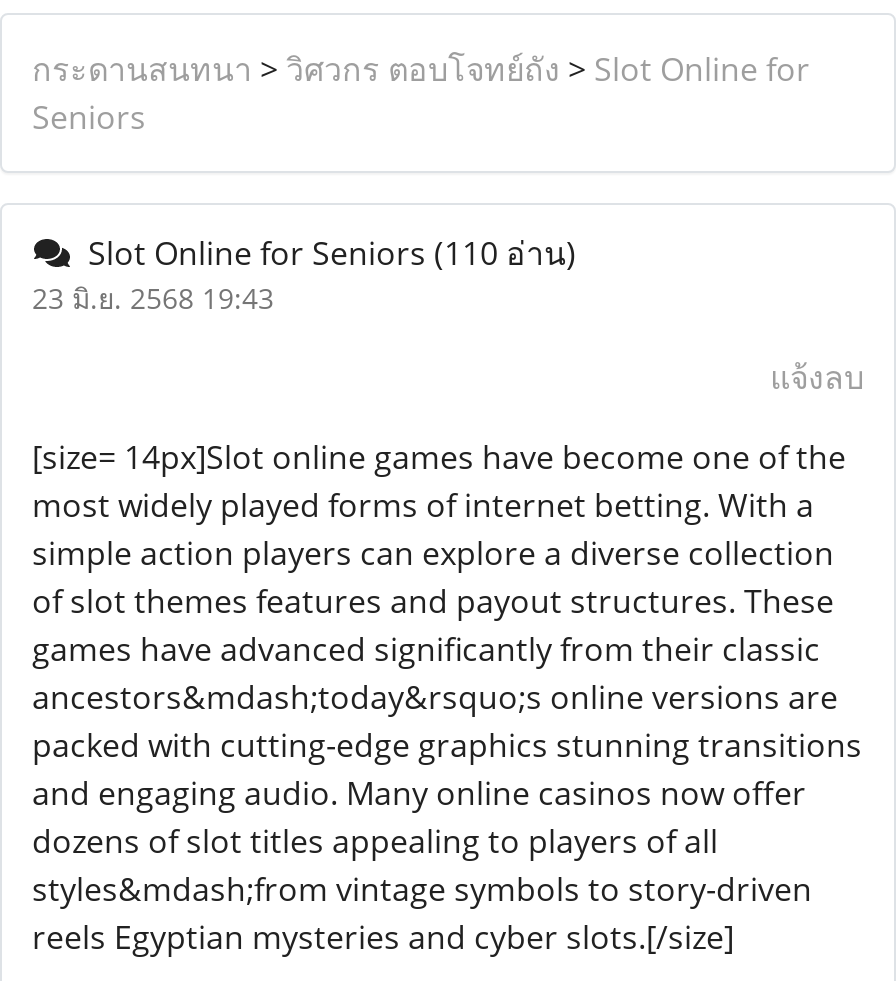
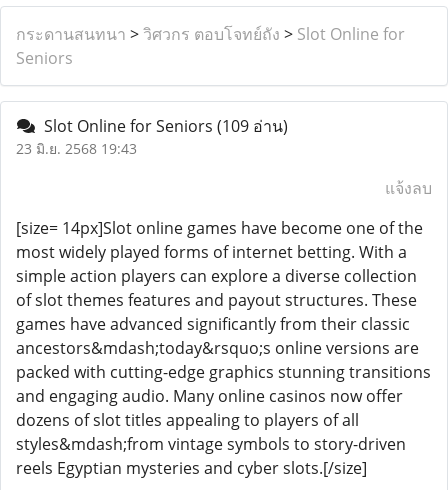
[72,231,576,275] Slot Online for Seniors (110 อ่าน) -> [36,115,288,137] Slot Online for Seniors (109 อ่าน)

